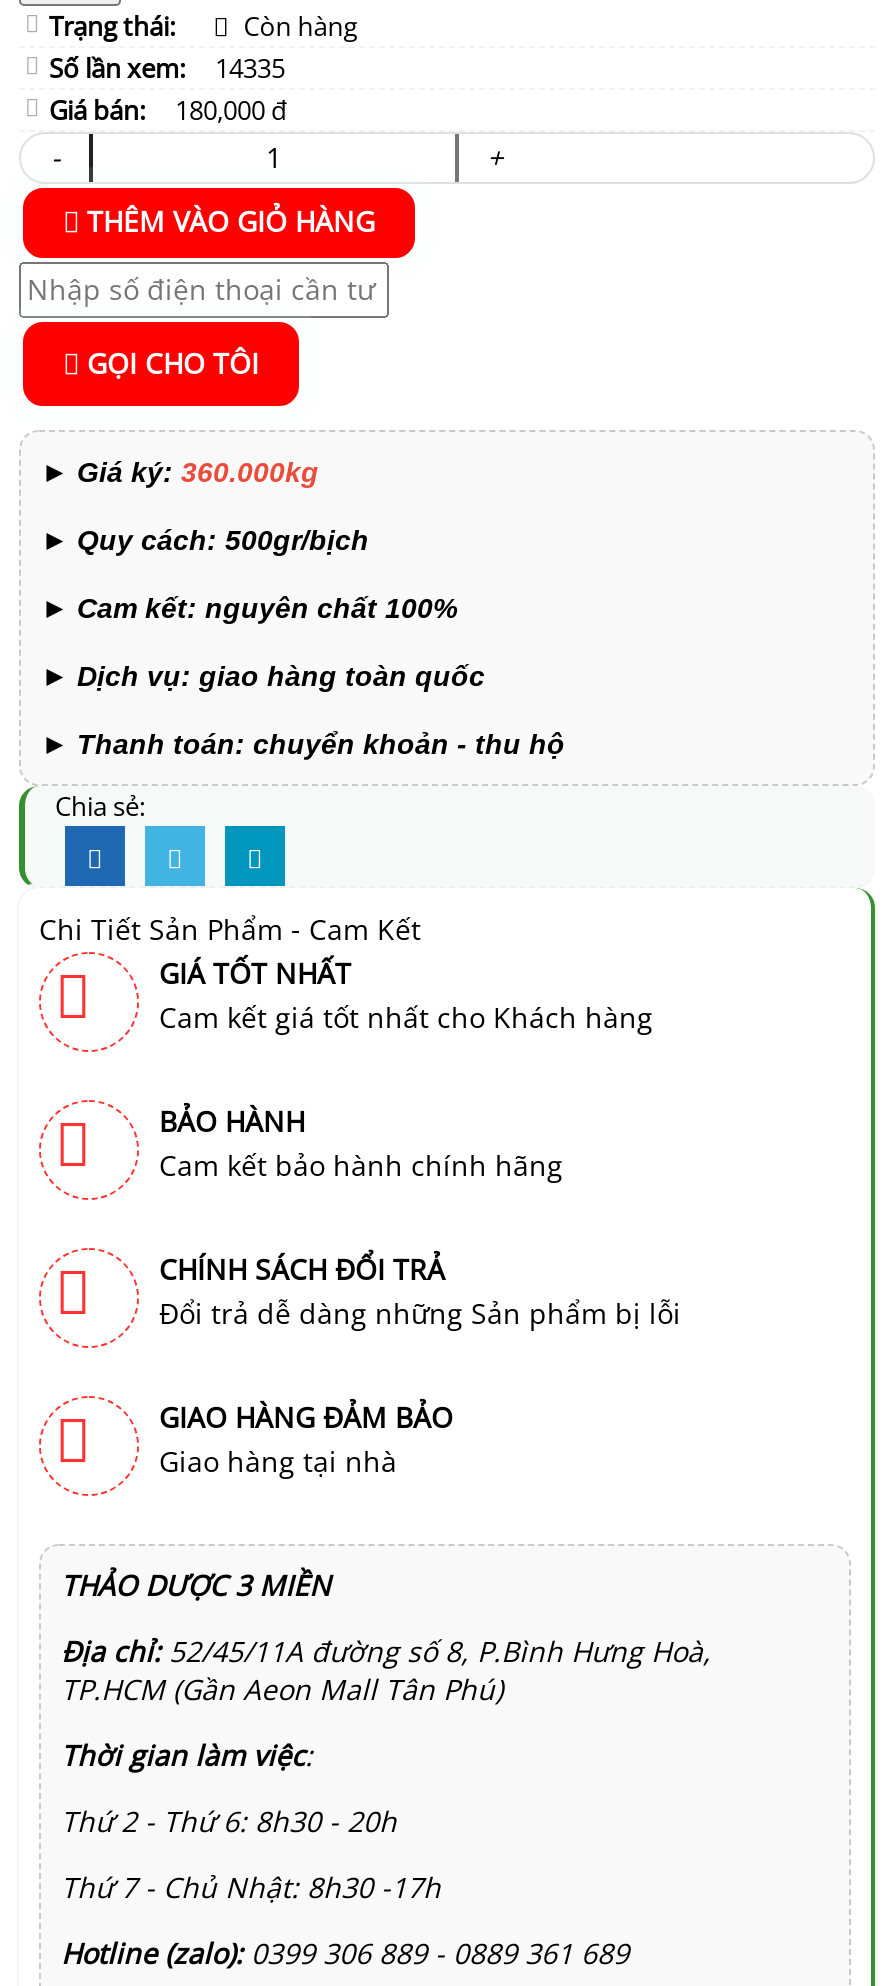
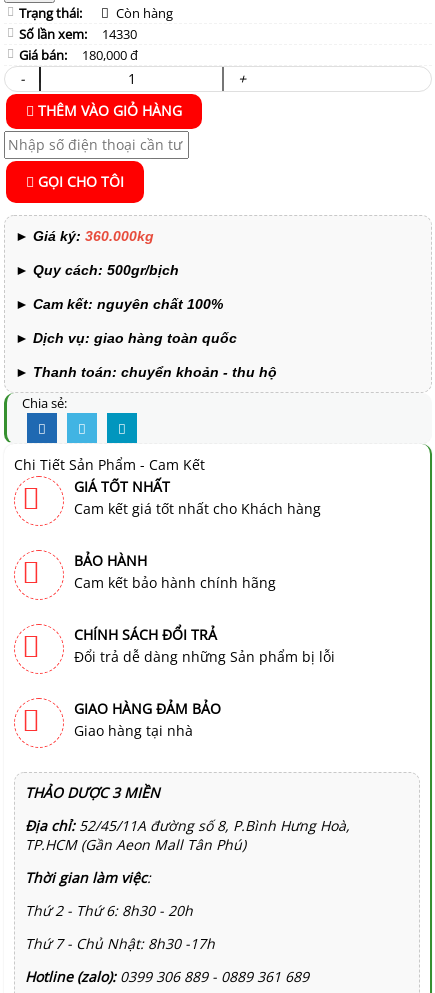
[49,50,285,86] Số lần xem: 14335 -> [19,25,137,43] Số lần xem: 14330

